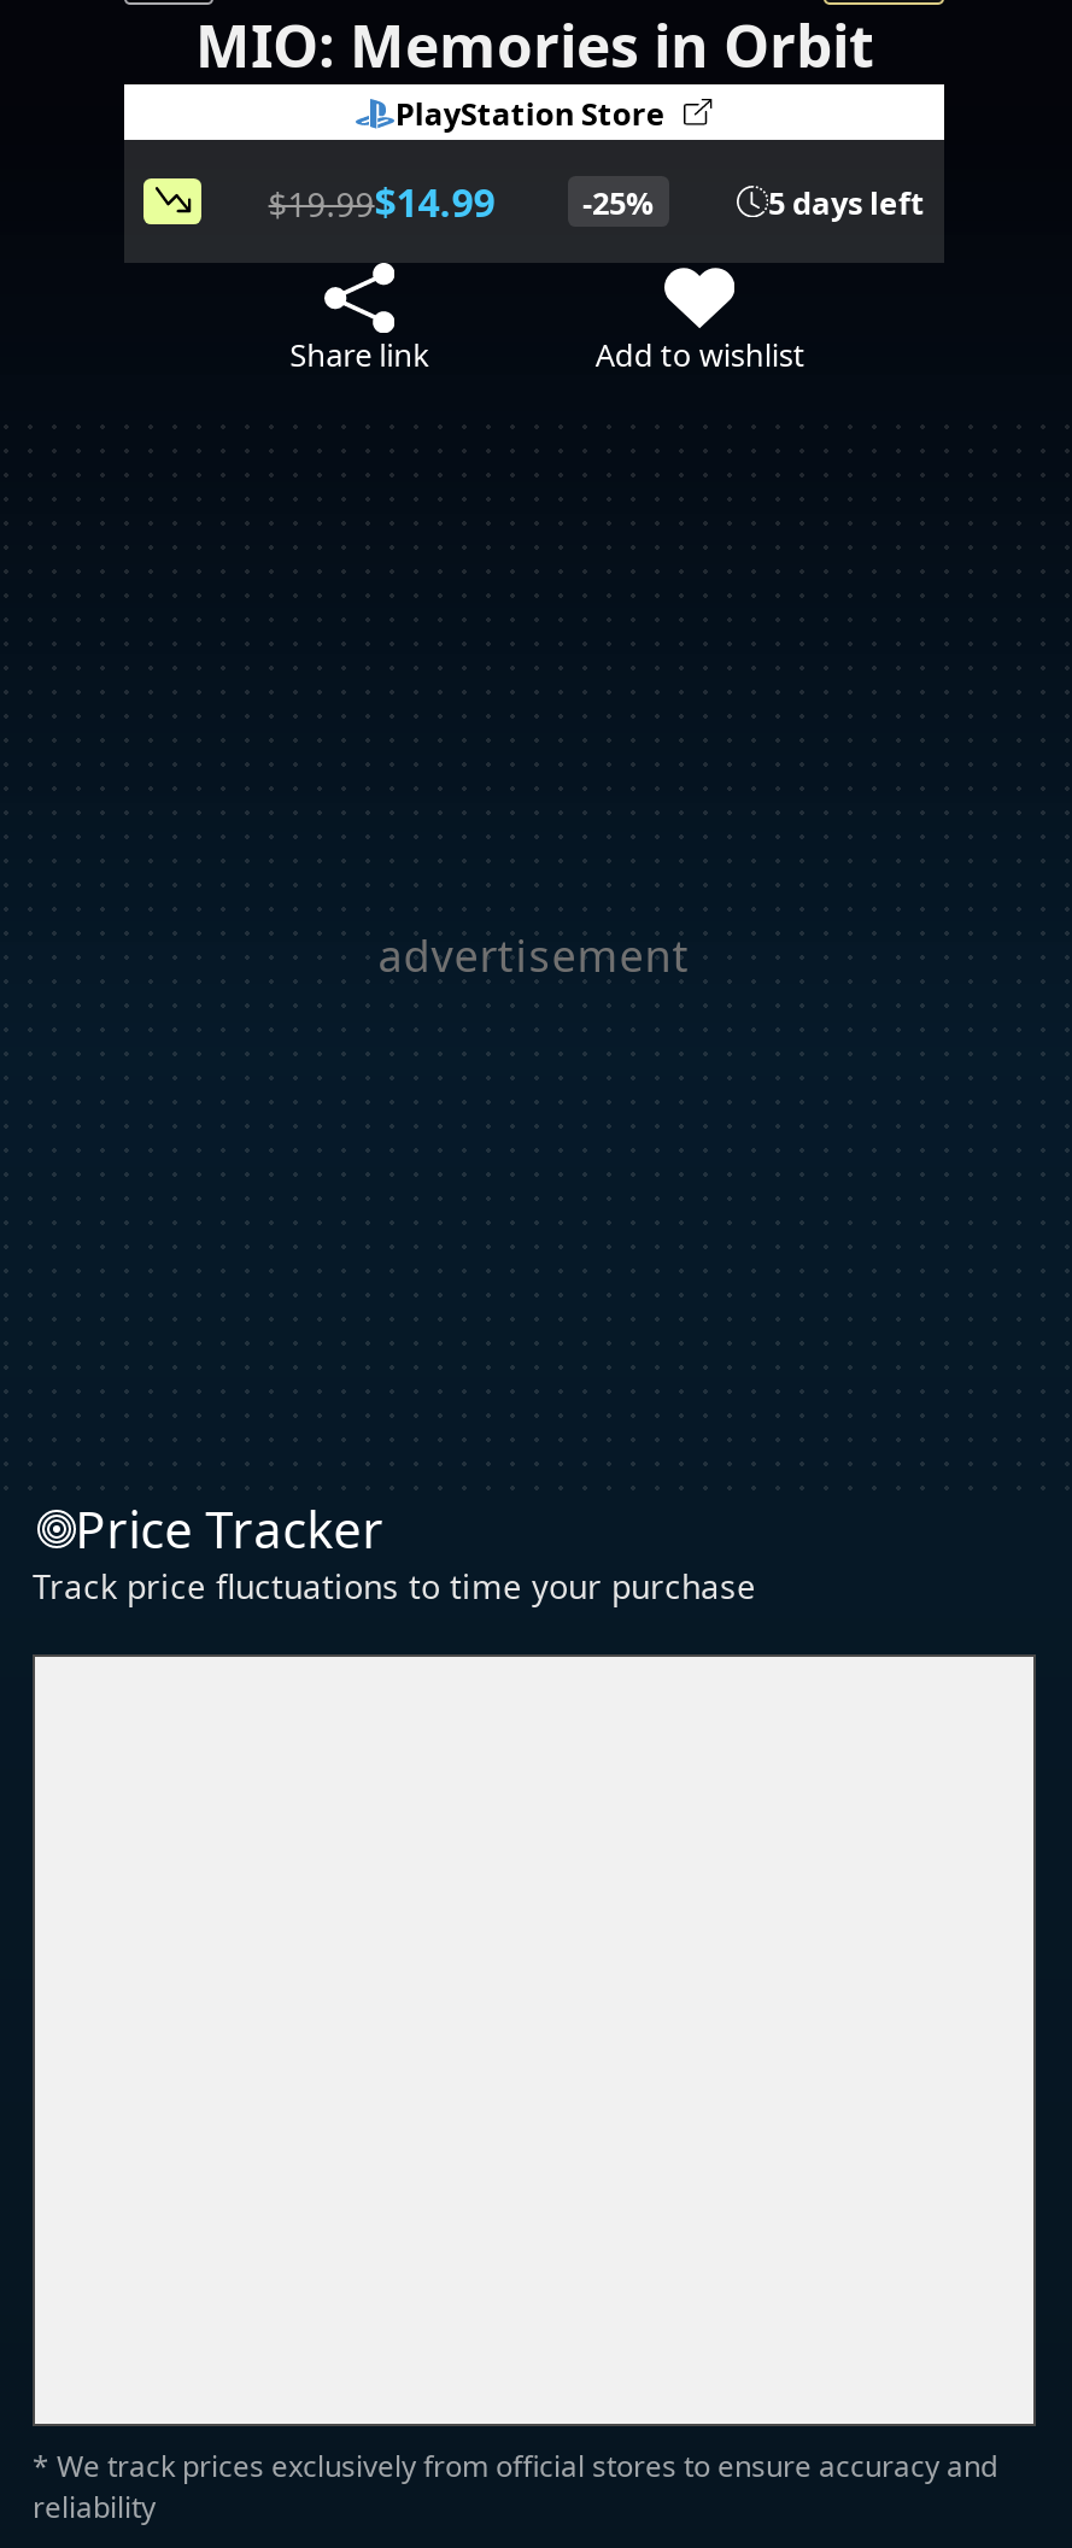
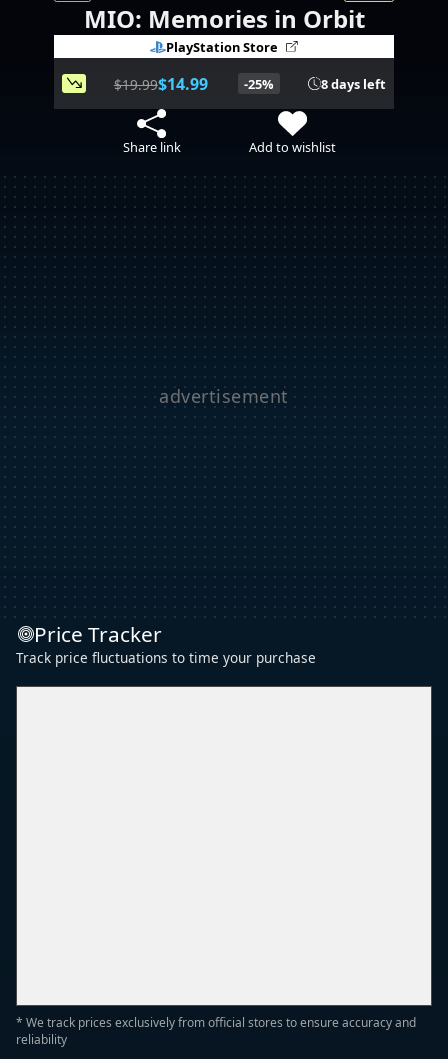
[768,180,925,223] 5 days left -> [321,74,386,92] 8 days left

